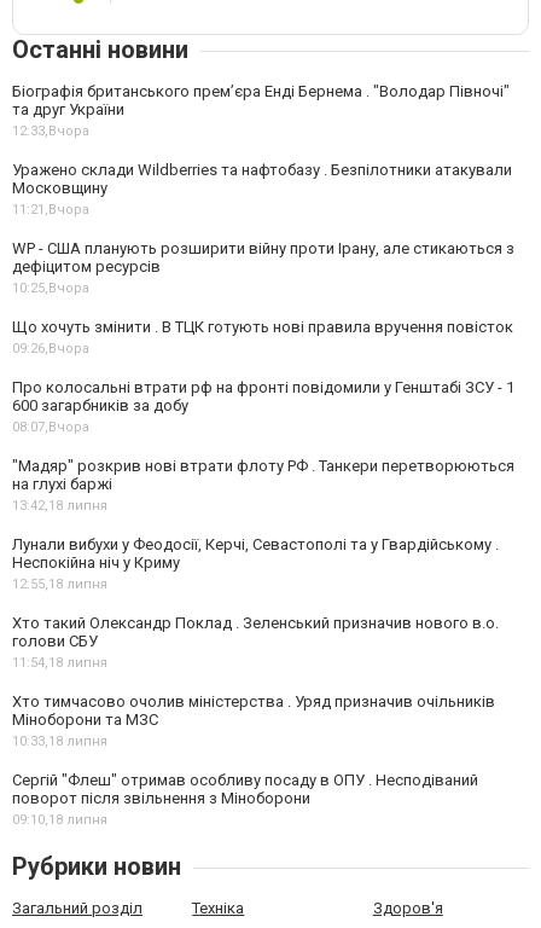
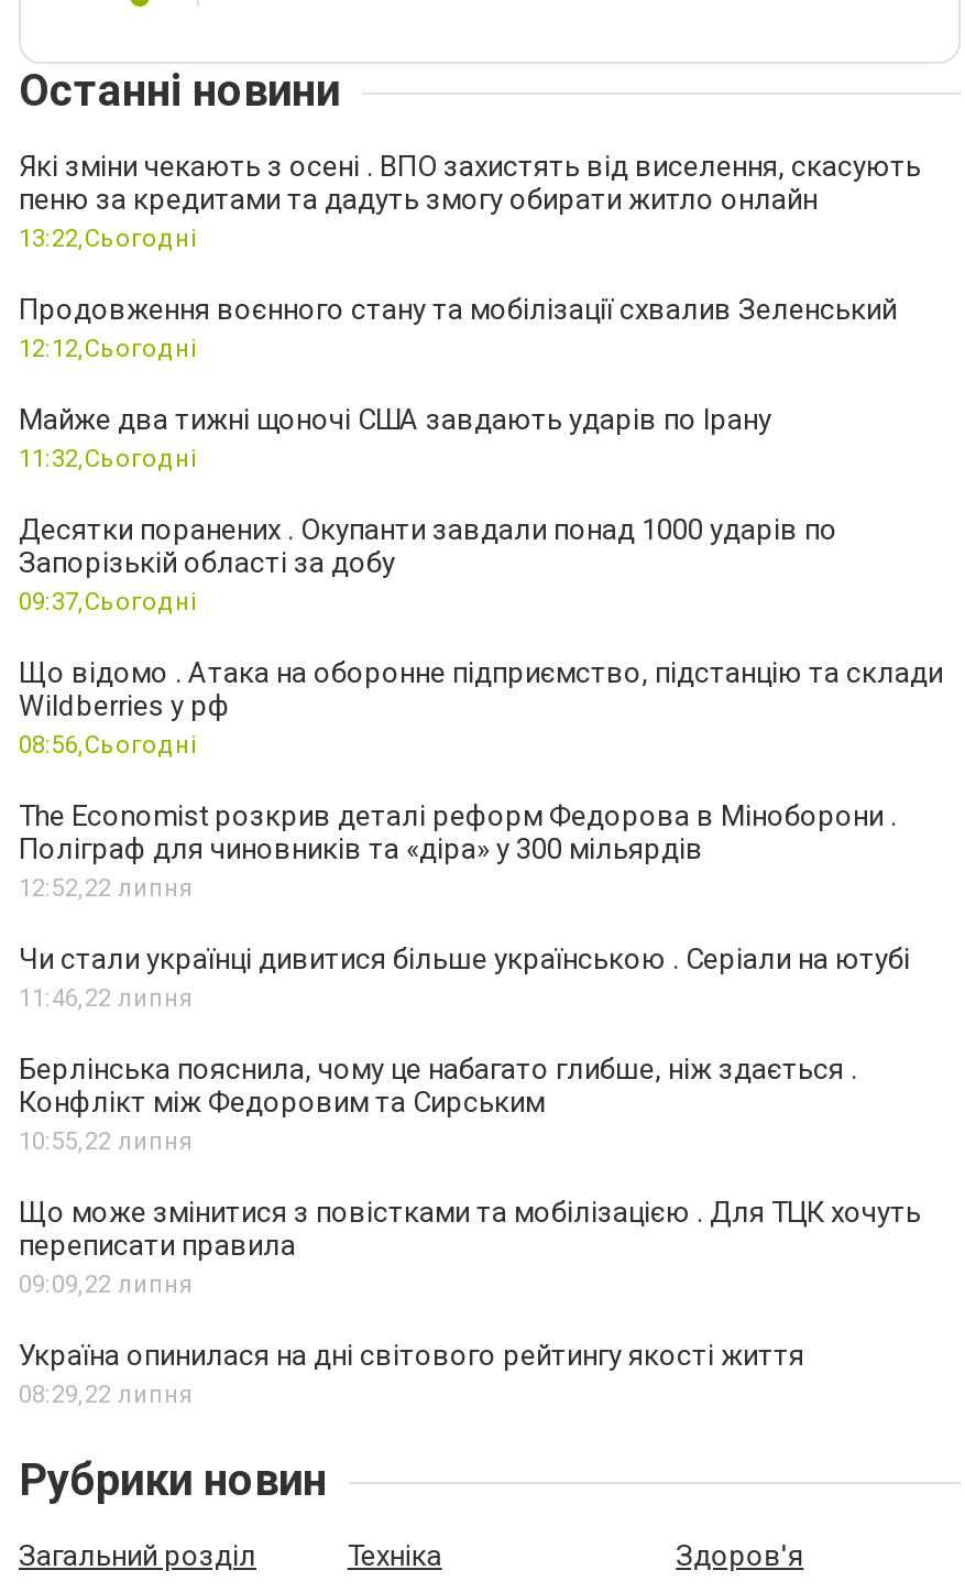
[12,82,510,139] Біографія британського прем’єра Енді Бернема . "Володар Півночі" | та друг України | 12:33,Вчора -> [19,150,921,253] Які зміни чекають з осені . ВПО захистять від виселення, скасують | пеню за кредитами та дадуть змогу обирати житло онлайн | 13:22,Сьогодні
[12,161,512,217] Уражено склади Wildberries та нафтобазу . Безпілотники атакували | Московщину | 11:21, Вчора -> [19,293,897,363] Продовження воєнного стану та мобілізації схвалив Зеленський | 12:12,Сьогодні
[12,239,514,296] WP - США планують розширити війну проти Ірану, але стикаються з | дефіцитом ресурсів | 10:25,Вчора -> [19,403,771,473] Майже два тижні щоночі США завдають ударів по Ірану | 11:32,Сьогодні
[12,318,513,356] Що хочуть змінити . В ТЦК готують нові правила вручення повісток | 09:26,Вчора -> [19,513,837,617] Десятки поранених . Окупанти завдали понад 1000 ударів по | Запорізькій області за добу | 09:37,Сьогодні
[12,378,514,435] Про колосальні втрати рф на фронті повідомили у Генштабі ЗСУ - 1 | 600 загарбників за добу | 08:07,Вчора -> [19,656,943,760] Що відомо . Атака на оборонне підприємство, підстанцію та склади | Wildberries у рф | 08:56,Сьогодні
[12,457,514,514] "Мадяр" розкрив нові втрати флоту РФ . Танкери перетворюються | на глухі баржі | 13:42,18 липня -> [19,799,897,903] The Economist розкрив деталі реформ Федорова в Міноборони . | Поліграф для чиновників та «діра» у 300 мільярдів | 12:52,22 липня
[12,535,499,592] Лунали вибухи у Феодосії, Керчі, Севастополі та у Гвардійському . | Неспокійна ніч у Криму | 12:55,18 липня -> [19,942,910,1013] Чи стали українці дивитися більше українською . Серіали на ютубі | 11:46,22 липня
[12,614,499,671] Хто такий Олександр Поклад . Зеленський призначив нового в.о. | голови СБУ | 11:54,18 липня -> [19,1053,857,1156] Берлінська пояснила, чому це набагато глибше, ніж здається . | Конфлікт між Федоровим та Сирським | 10:55,22 липня
[12,692,495,749] Хто тимчасово очолив міністерства . Уряд призначив очільників | Міноборони та МЗС | 10:33,18 липня -> [19,1196,921,1299] Що може змінитися з повістками та мобілізацією . Для ТЦК хочуть | переписати правила | 09:09,22 липня
[12,771,478,828] Сергій "Флеш" отримав особливу посаду в ОПУ . Несподіваний | поворот після звільнення з Міноборони | 09:10,18 липня -> [19,1339,804,1409] Україна опинилася на дні світового рейтингу якості життя | 08:29,22 липня

